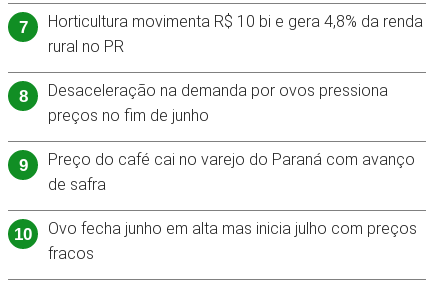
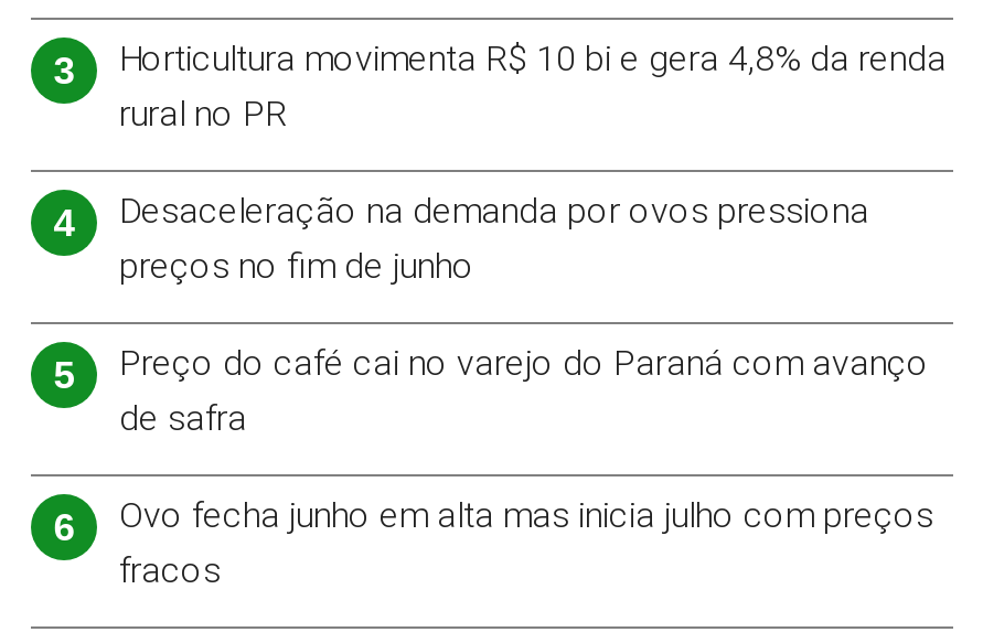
[18,11,423,36] 7 Horticultura movimenta R$ 10 bi e gera 4,8% da renda -> [53,36,947,90] 3 Horticultura movimenta R$ 10 bi e gera 4,8% da renda
[18,80,388,105] 8 Desaceleração na demanda por ovos pressiona -> [53,189,869,243] 4 Desaceleração na demanda por ovos pressiona
[18,149,415,174] 9 Preço do café cai no varejo do Paraná com avanço -> [53,341,929,395] 5 Preço do café cai no varejo do Paraná com avanço
[14,218,417,243] 10 Ovo fecha junho em alta mas inicia julho com preços -> [53,493,933,547] 6 Ovo fecha junho em alta mas inicia julho com preços

